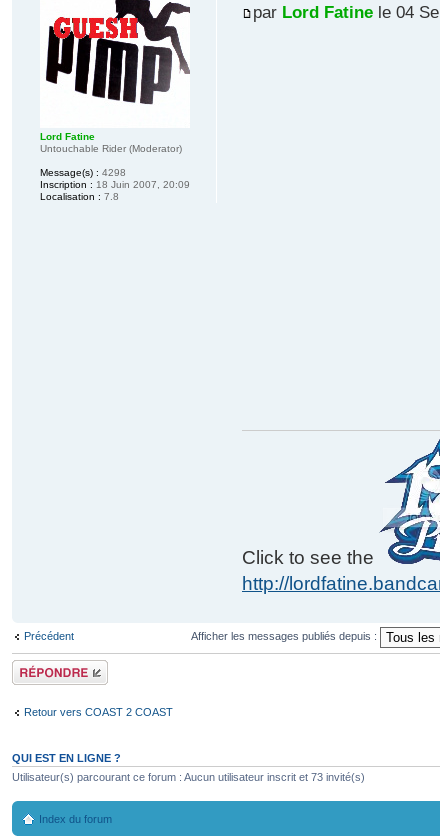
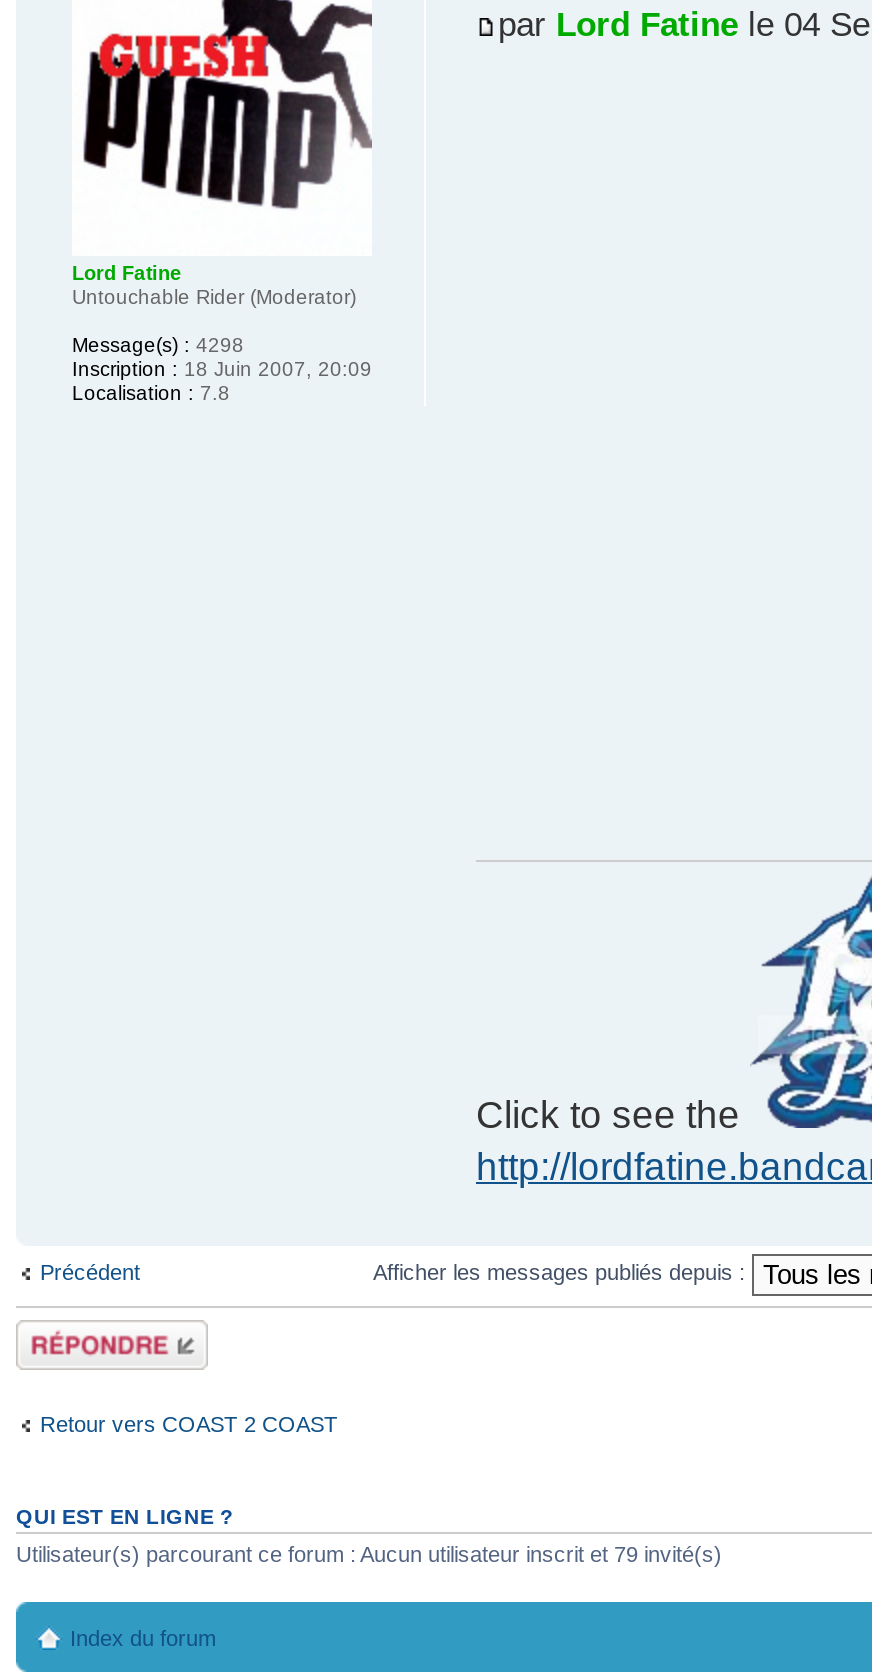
[12,771,365,783] Utilisateur(s) parcourant ce forum : Aucun utilisateur inscrit et 73 invité(s) -> [16,1542,722,1566] Utilisateur(s) parcourant ce forum : Aucun utilisateur inscrit et 79 invité(s)

